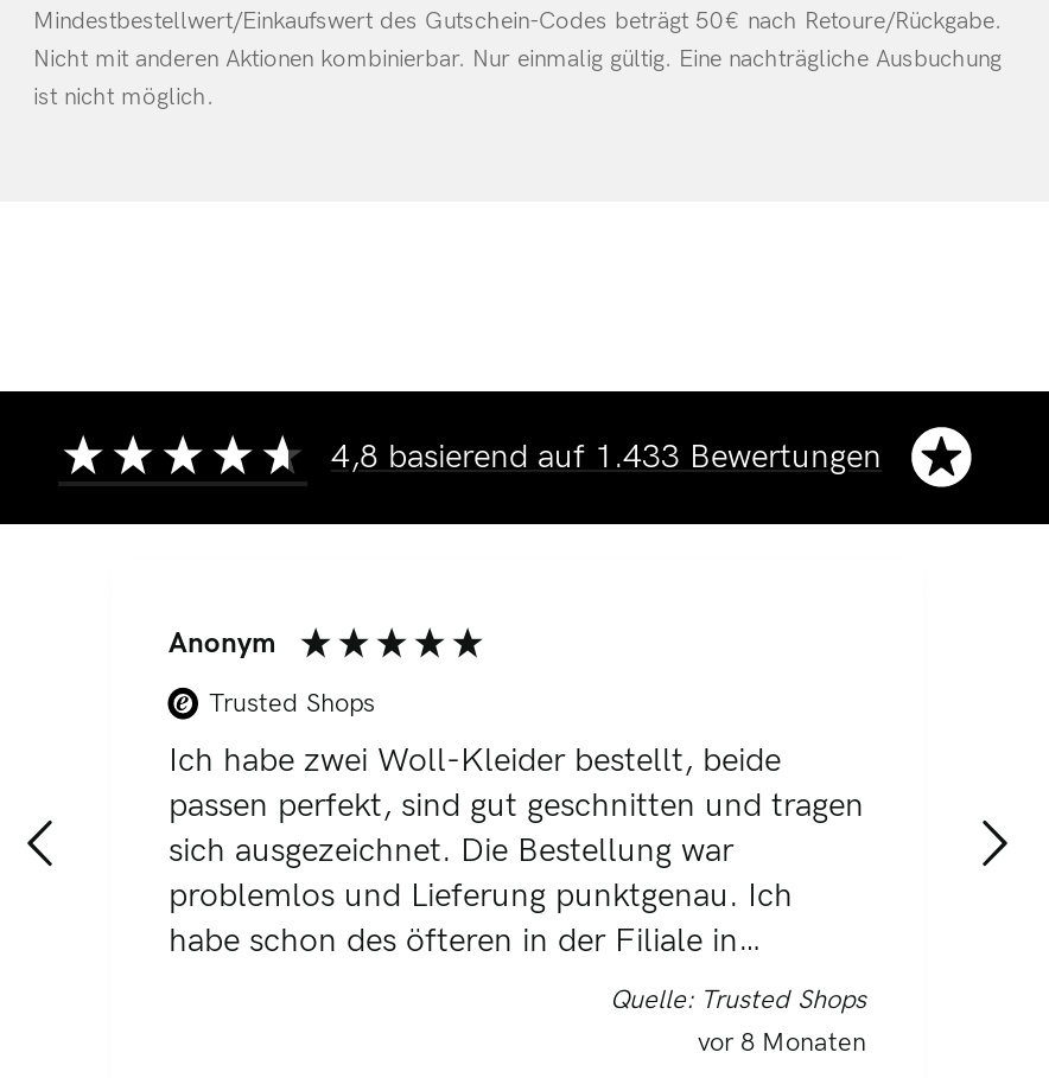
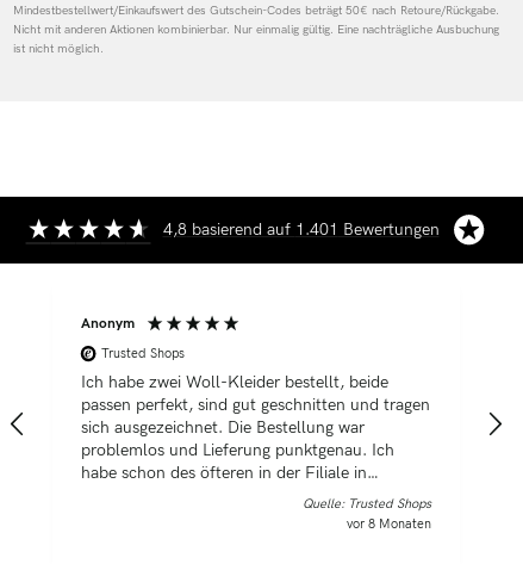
[331,437,882,477] 4,8 basierend auf 1.433 Bewertungen -> [163,220,439,240] 4,8 basierend auf 1.401 Bewertungen

